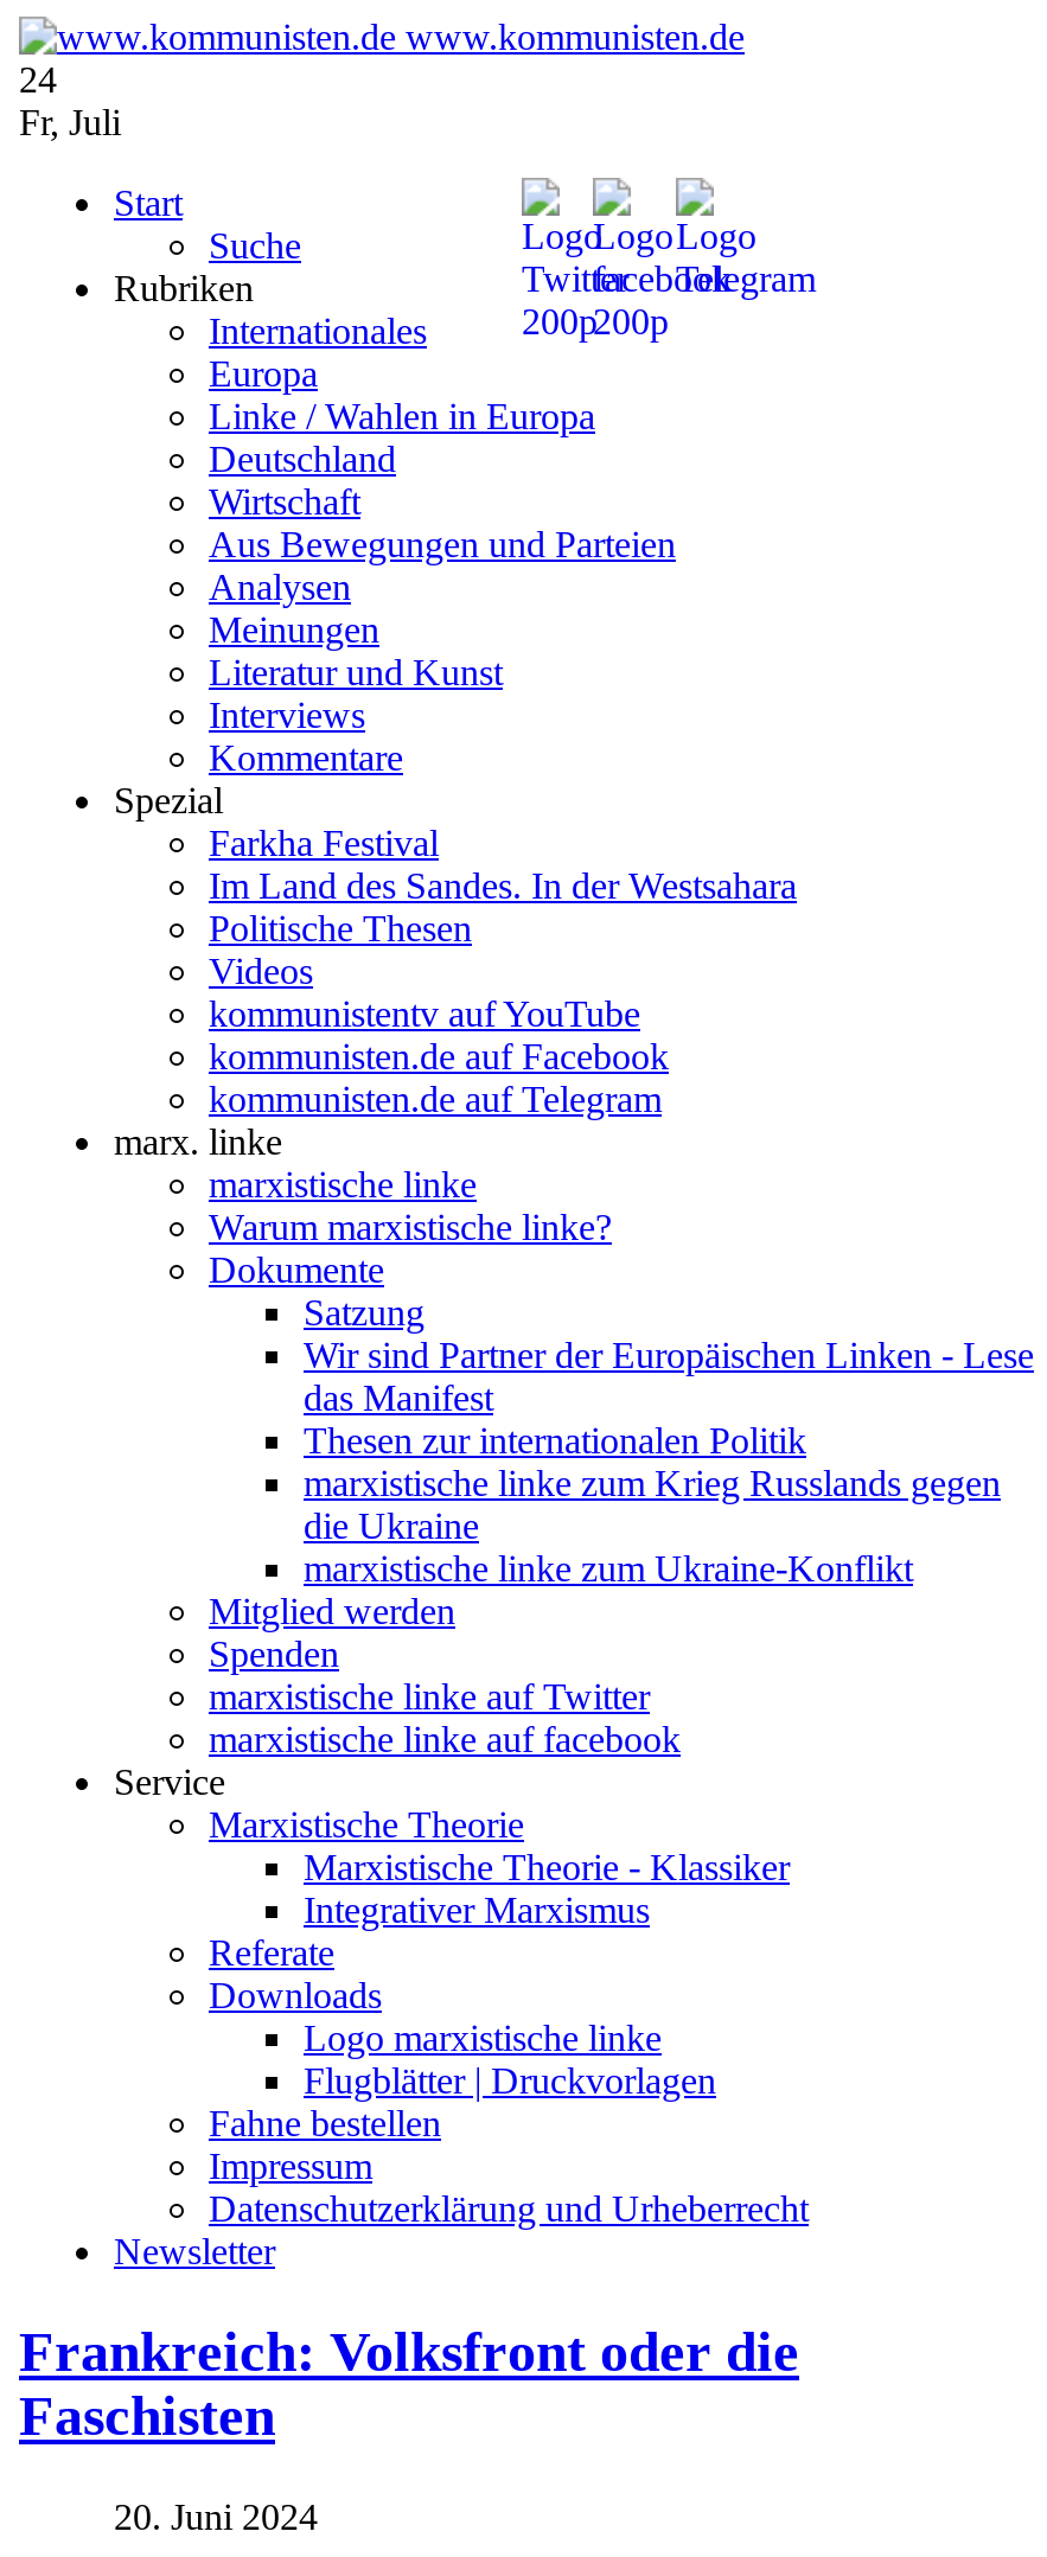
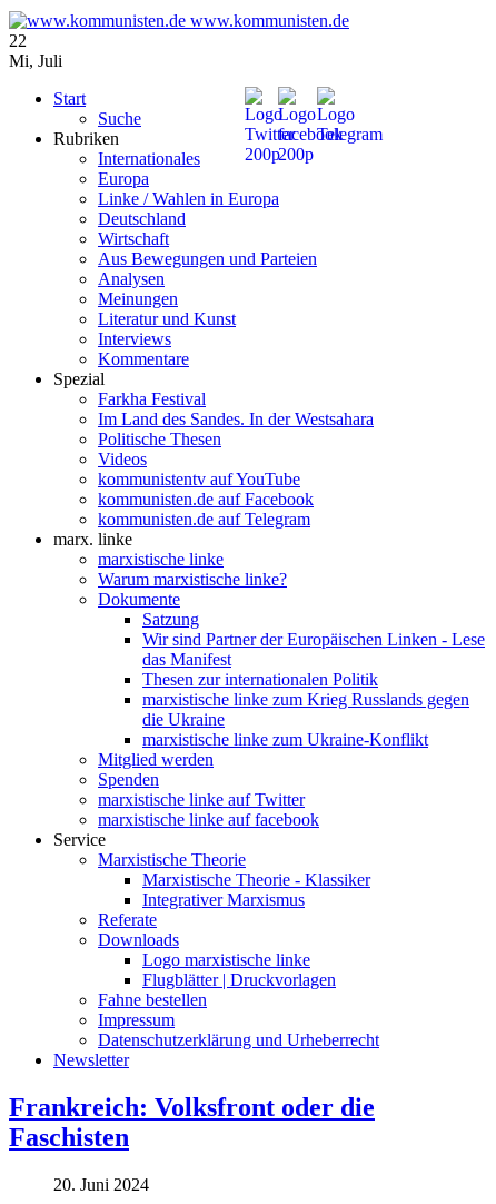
[19,59,57,99] 24 -> [9,31,27,50] 22
[19,101,121,142] Fr, Juli -> [9,51,62,70] Mi, Juli

